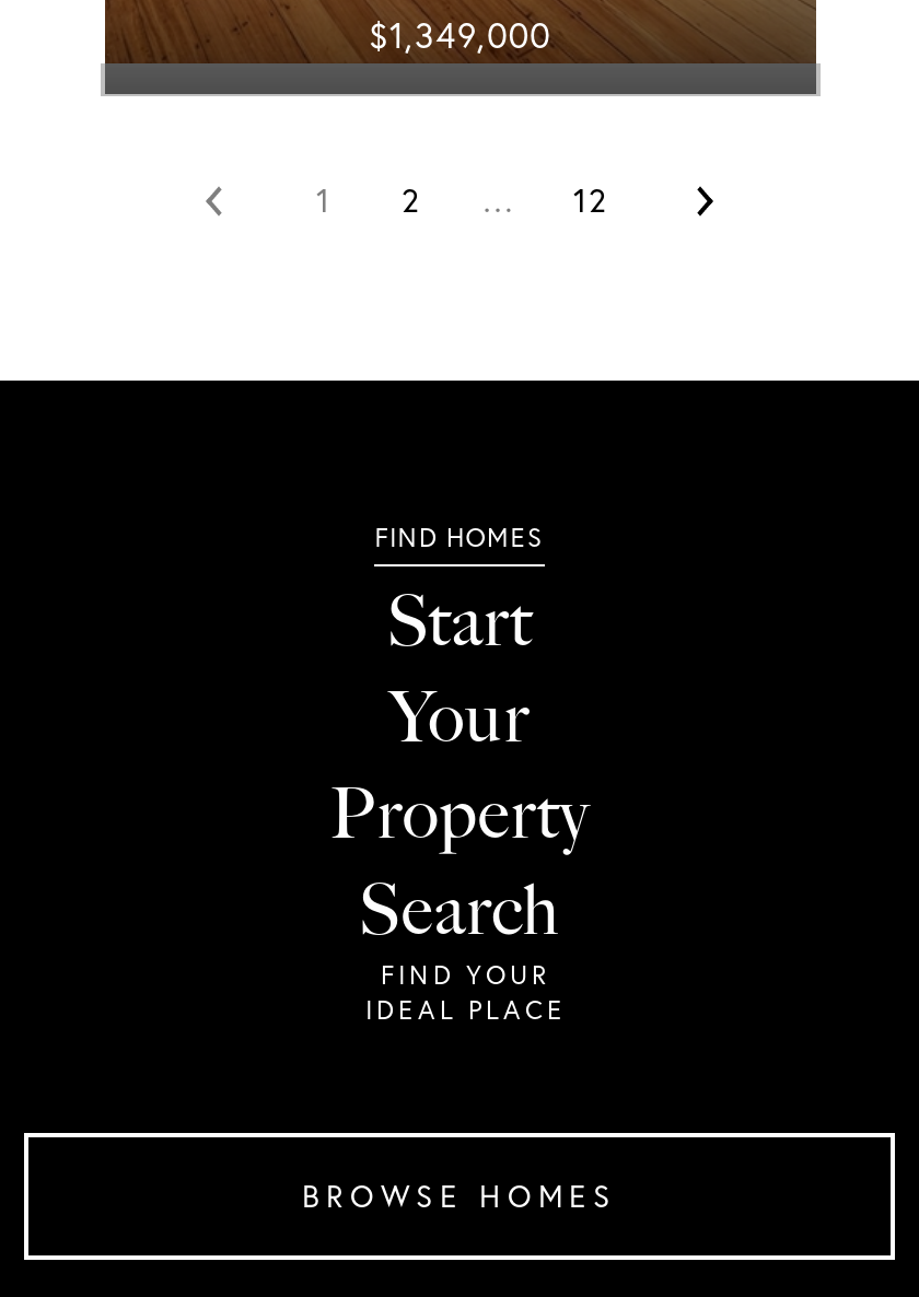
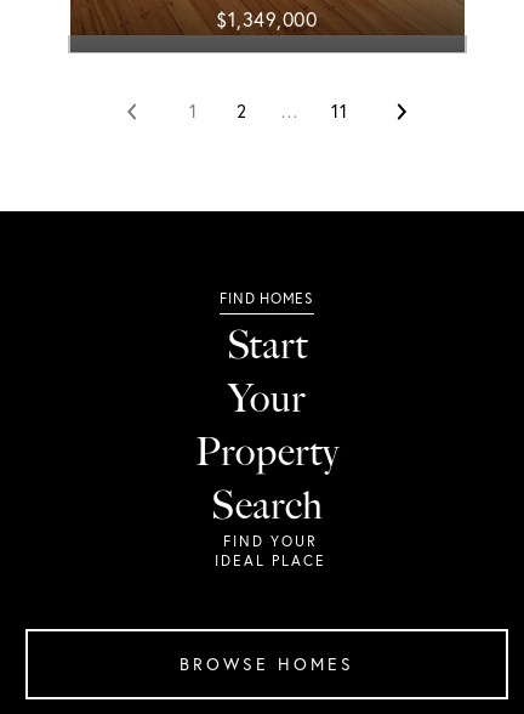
[573,179,608,221] 12 -> [331,100,348,123] 11

